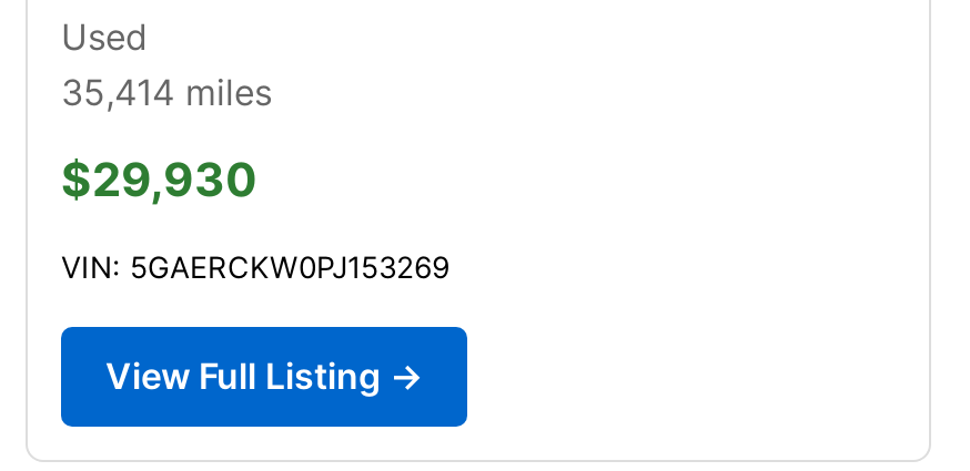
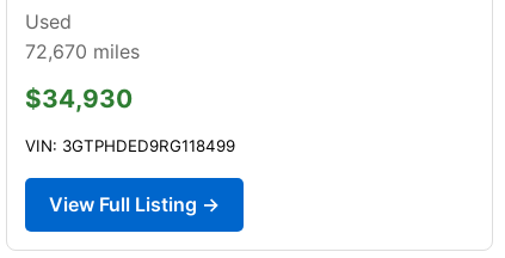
[61,70,272,114] 35,414 miles -> [25,39,140,63] 72,670 miles
[61,152,256,207] $29,930 -> [25,83,133,113] $34,930
[61,249,449,285] VIN: 5GAERCKW0PJ153269 -> [25,136,235,155] VIN: 3GTPHDED9RG118499

